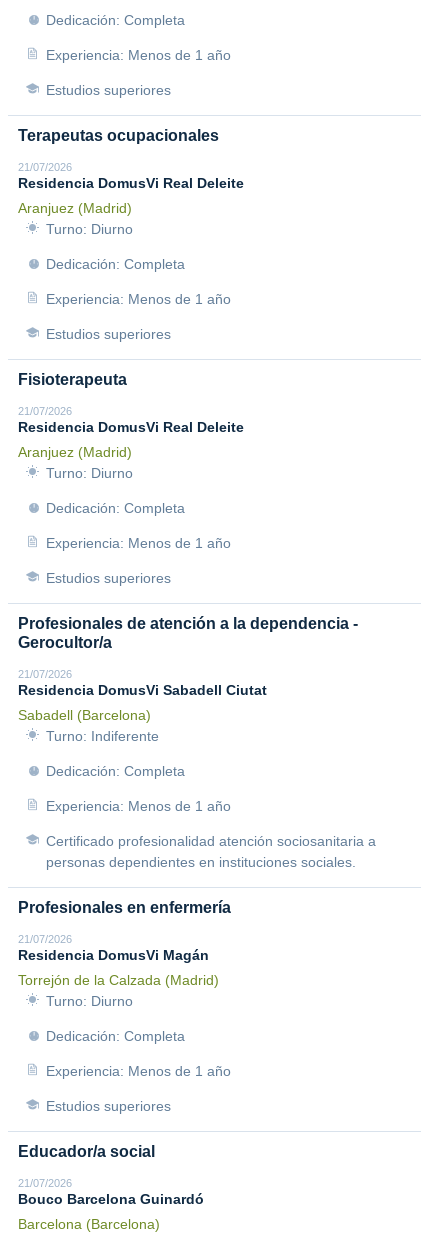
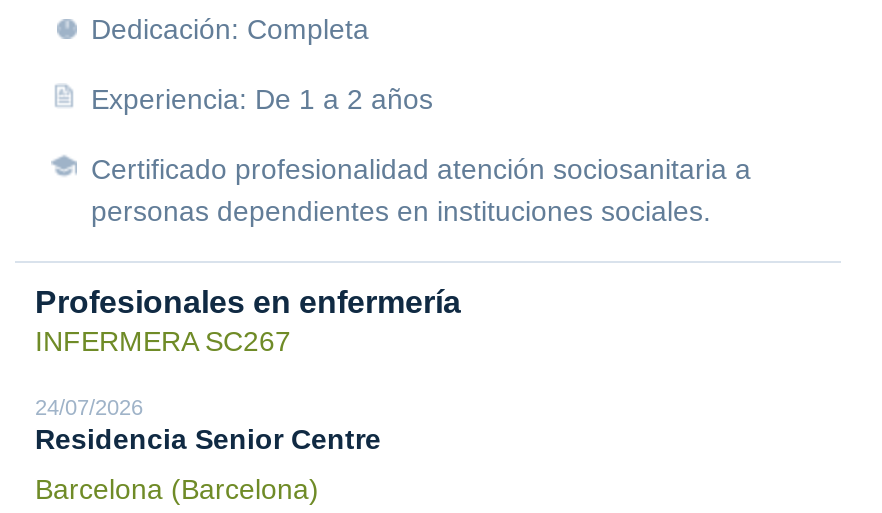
[18,47,358,814] Experiencia: Menos de 1 año | Estudios superiores | Terapeutas ocupacionales | 21/07/2026 | Residencia DomusVi Real Deleite | Aranjuez (Madrid) | Turno: Diurno | Dedicación: Completa | Experiencia: Menos de 1 año | Estudios superiores | Fisioterapeuta | 21/07/2026 | Residencia DomusVi Real Deleite | Aranjuez (Madrid) | Turno: Diurno | Dedicación: Completa | Experiencia: Menos de 1 año | Estudios superiores | Profesionales de atención a la dependencia - | Gerocultor/a | 21/07/2026 | Residencia DomusVi Sabadell Ciutat | Sabadell (Barcelona) | Turno: Indiferente | Dedicación: Completa | Experiencia: Menos de 1 año -> [91,83,433,115] Experiencia: De 1 a 2 años
[18,933,231,1207] 21/07/2026 | Residencia DomusVi Magán | Torrejón de la Calzada (Madrid) | Turno: Diurno | Dedicación: Completa | Experiencia: Menos de 1 año | Estudios superiores | Educador/a social | 21/07/2026 | Bouco Barcelona Guinardó -> [35,325,381,455] INFERMERA SC267 | 24/07/2026 | Residencia Senior Centre

